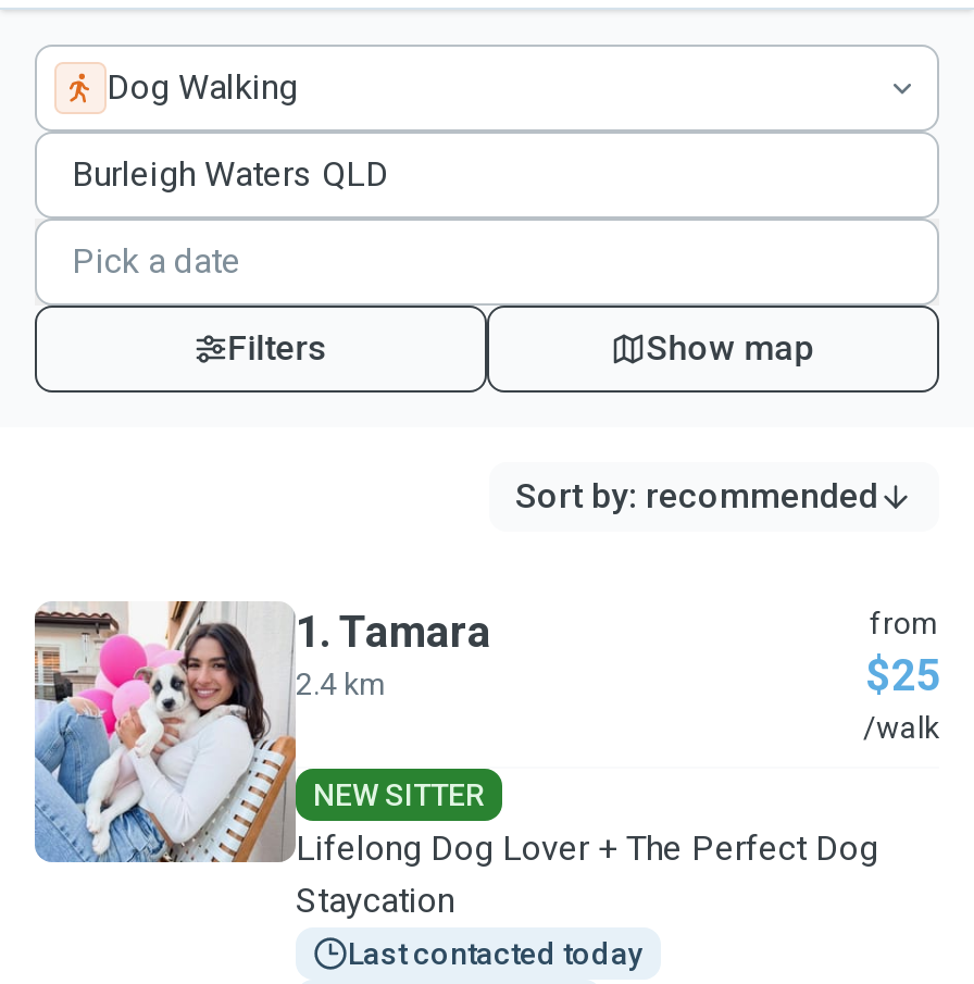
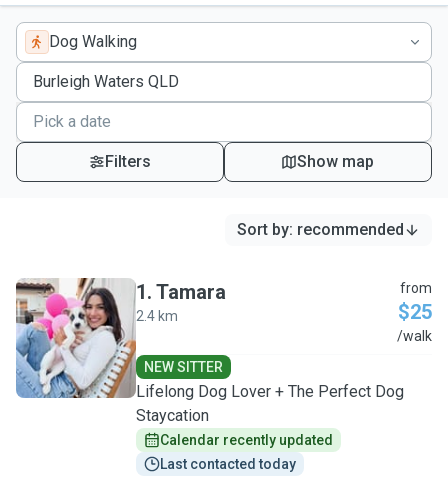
none -> [160,432,333,448] Calendar recently updated

